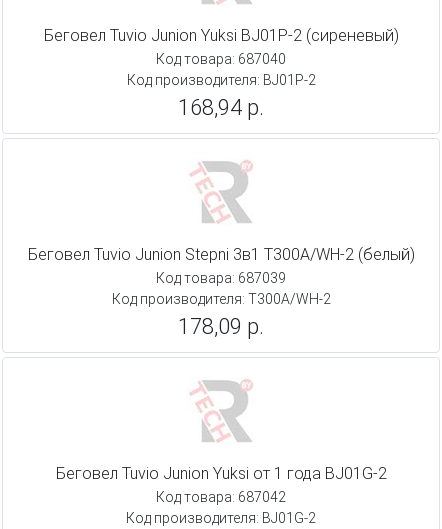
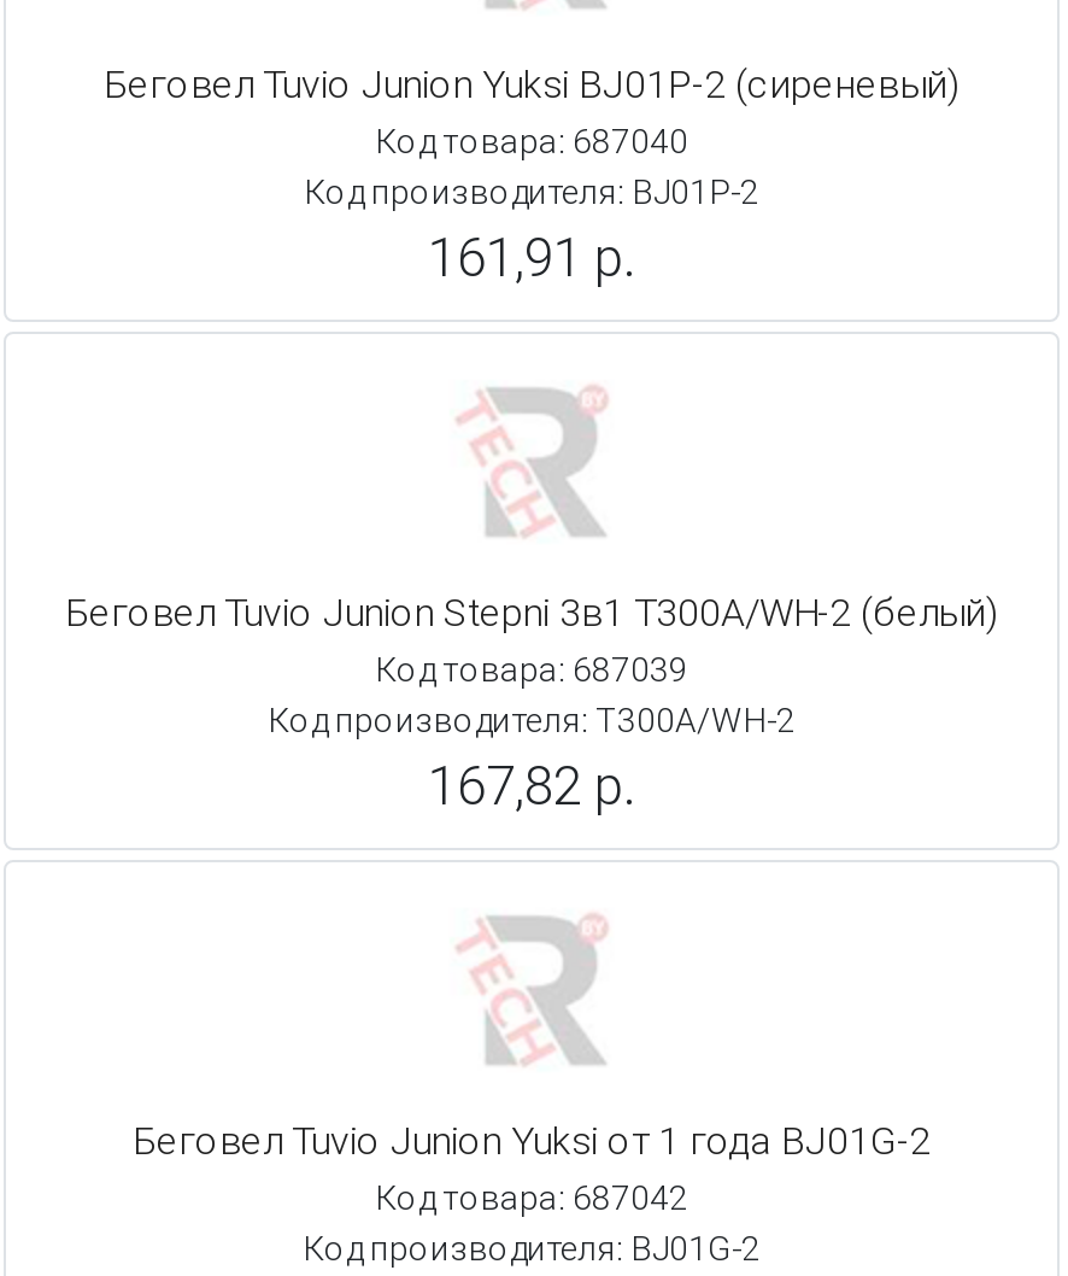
[178,95,264,120] 168,94 р. -> [428,229,635,289] 161,91 р.
[178,314,264,339] 178,09 р. -> [428,757,635,817] 167,82 р.

